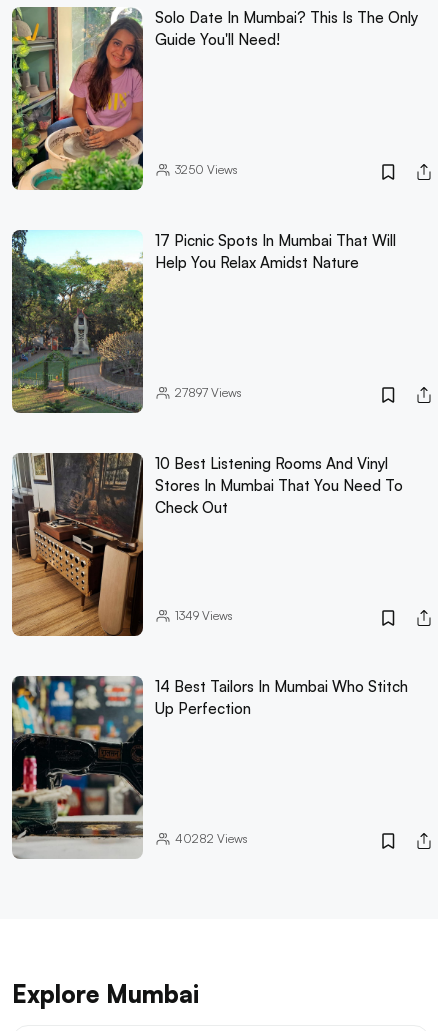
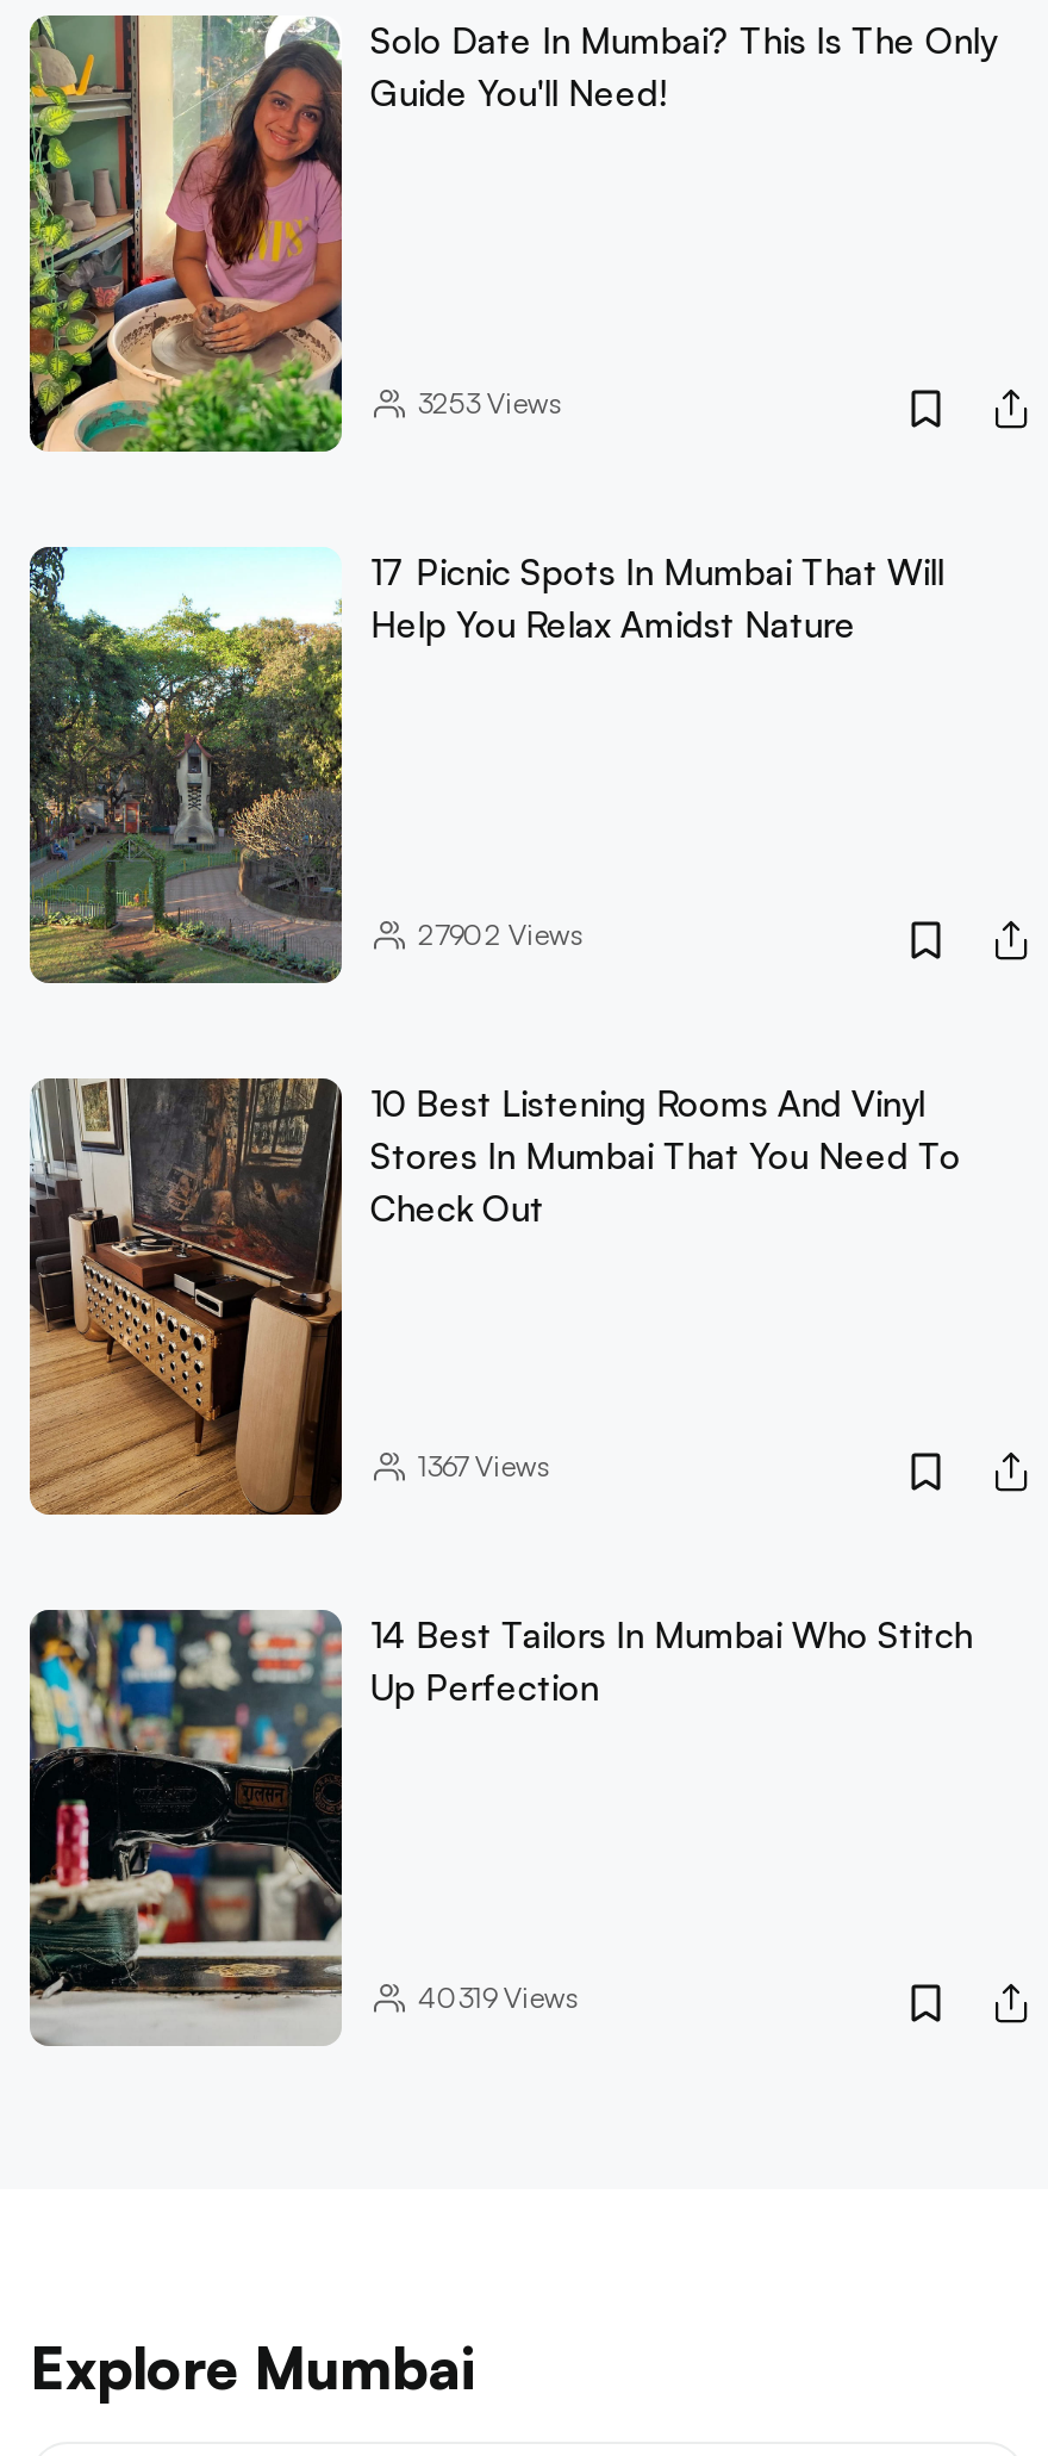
[175,162,238,177] 3250Views -> [418,385,560,421] 3253Views
[175,385,242,400] 27897 Views -> [418,916,582,952] 27902 Views
[175,608,233,623] 1349Views -> [418,1447,549,1483] 1367Views
[175,831,248,846] 40282Views -> [418,1979,577,2014] 40319Views

